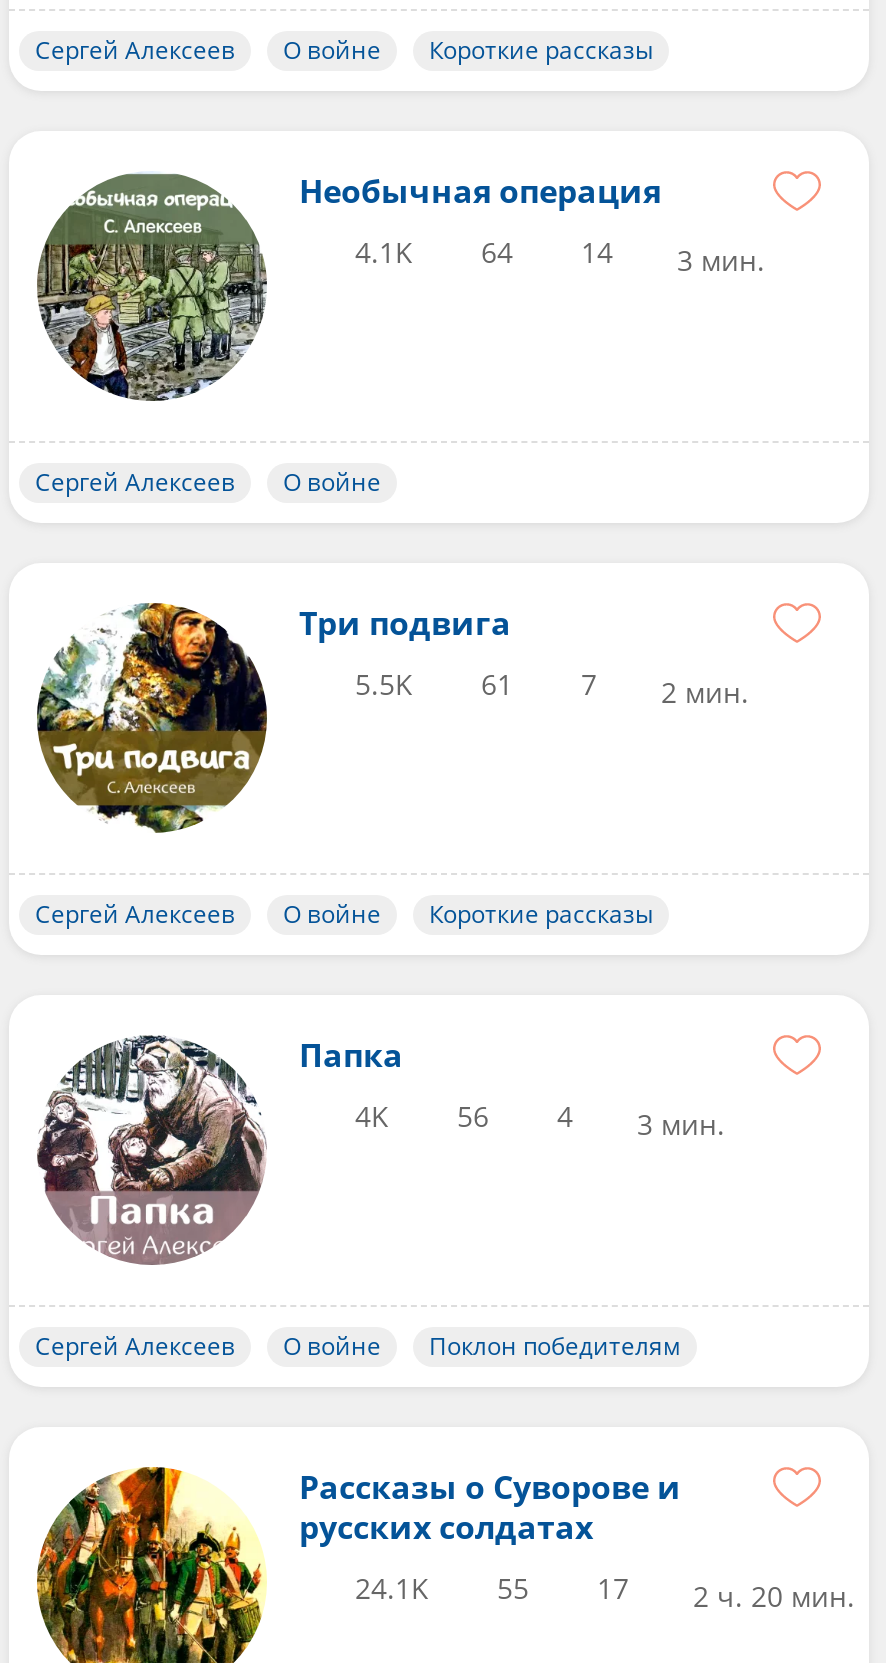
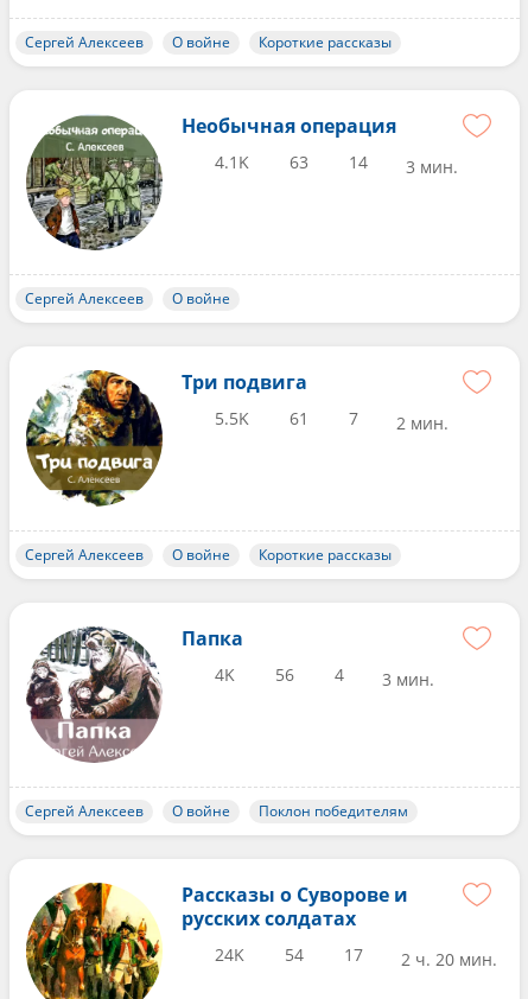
[481,233,513,271] 64 -> [290,151,308,173] 63
[355,1569,529,1607] 24.1K | 55 -> [215,943,304,966] 24K | 54

